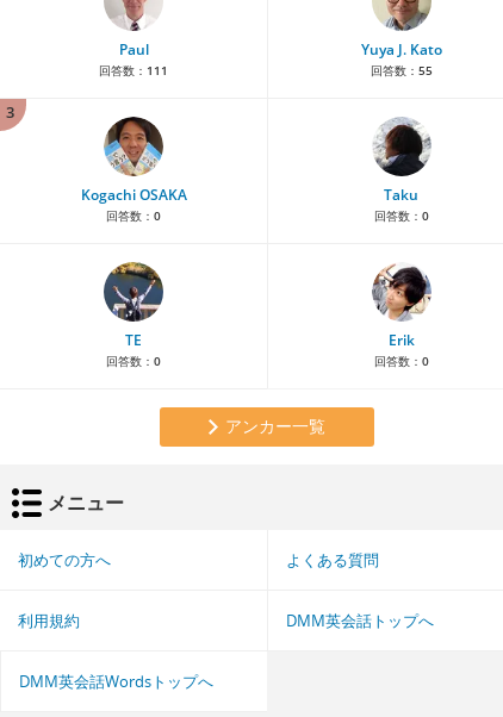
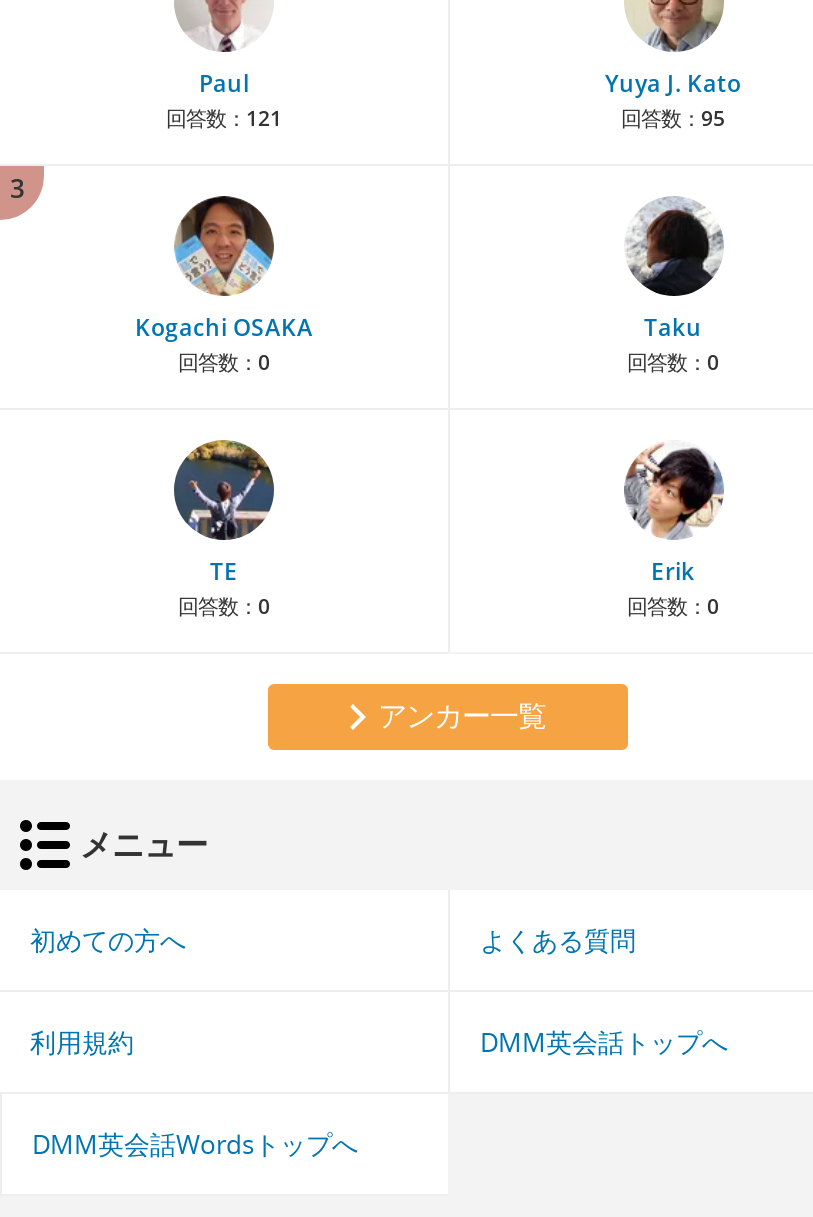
[99,62,168,79] 回答数：111 -> [166,104,282,132] 回答数：121
[370,62,432,79] 回答数：55 -> [621,104,725,132] 回答数：95

